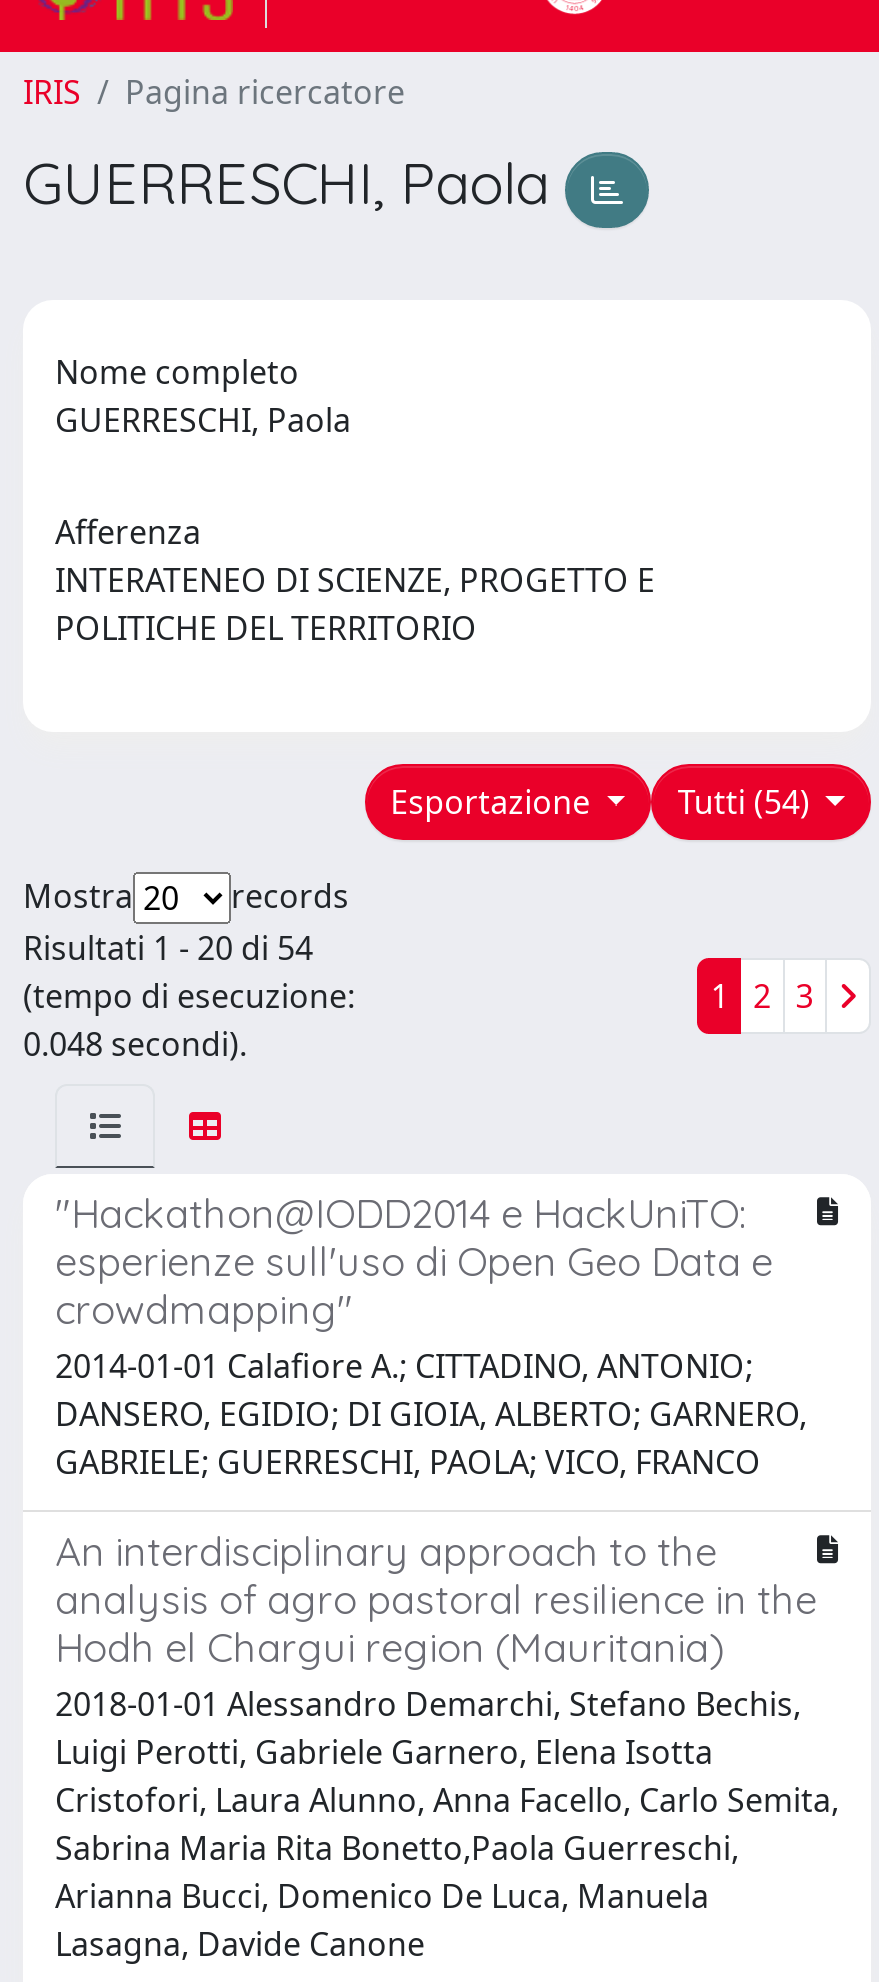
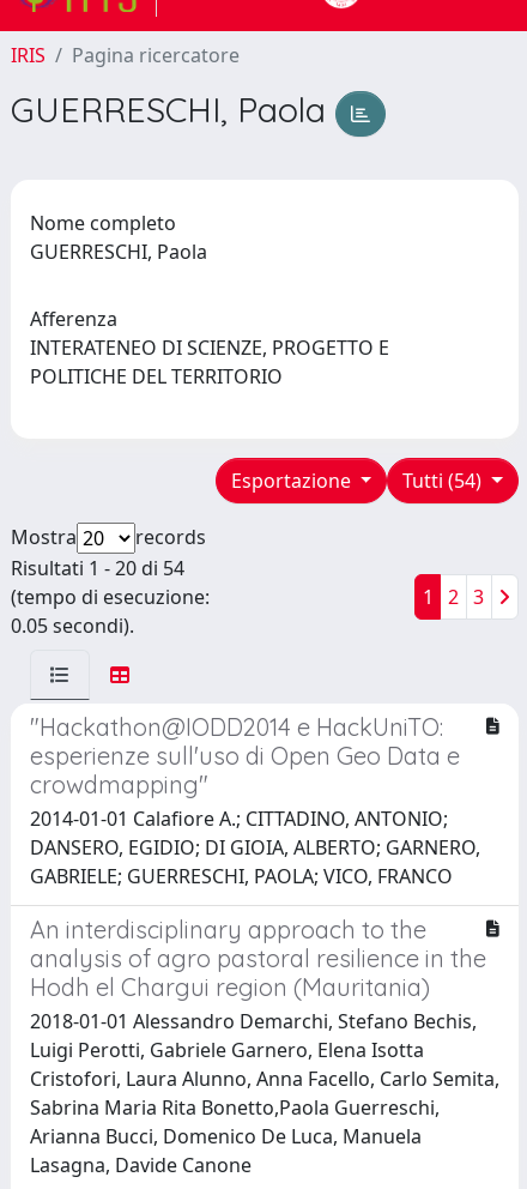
[23,1022,247,1066] 0.048 secondi). -> [11,612,134,639] 0.05 secondi).

